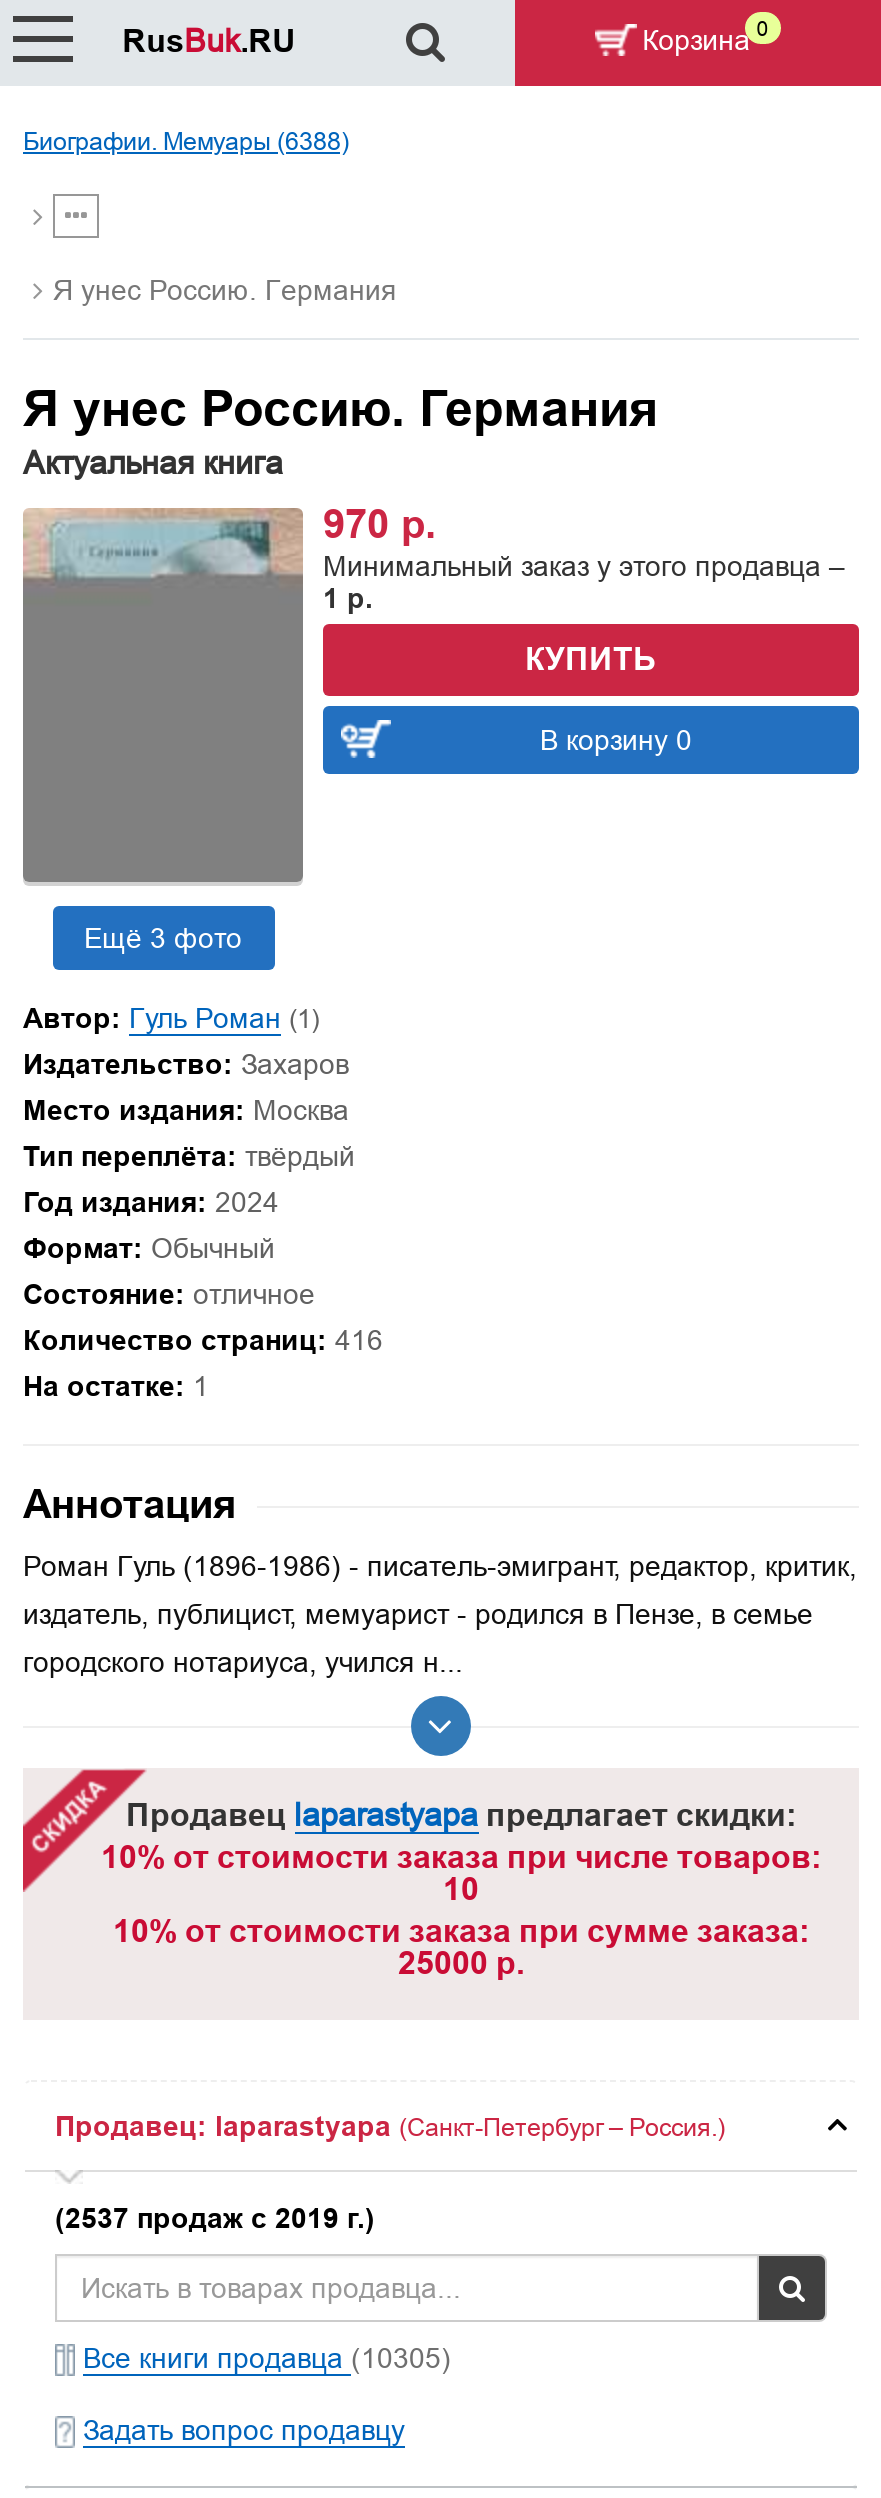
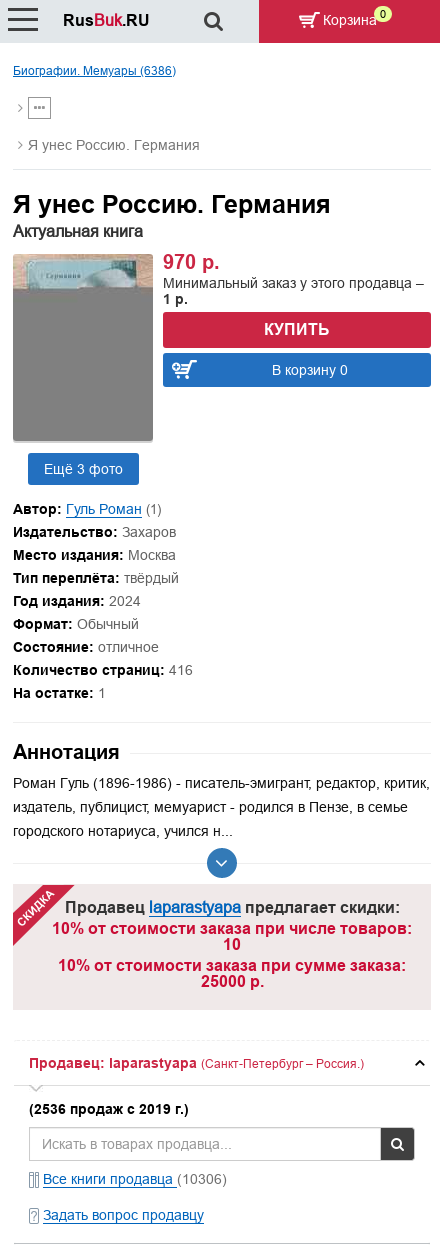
[23,126,349,156] Биографии. Мемуары (6388) -> [13,63,176,78] Биографии. Мемуары (6386)
[55,2202,375,2234] (2537 продаж с 2019 г.) -> [29,1101,189,1117] (2536 продаж с 2019 г.)
[83,2342,451,2374] Все книги продавца (10305) -> [43,1171,227,1187] Все книги продавца (10306)

